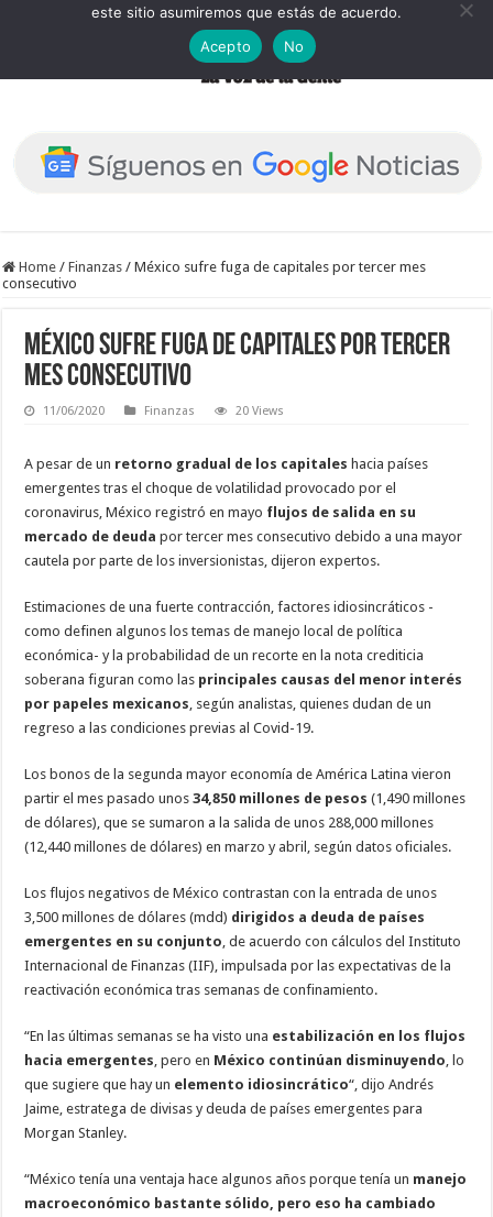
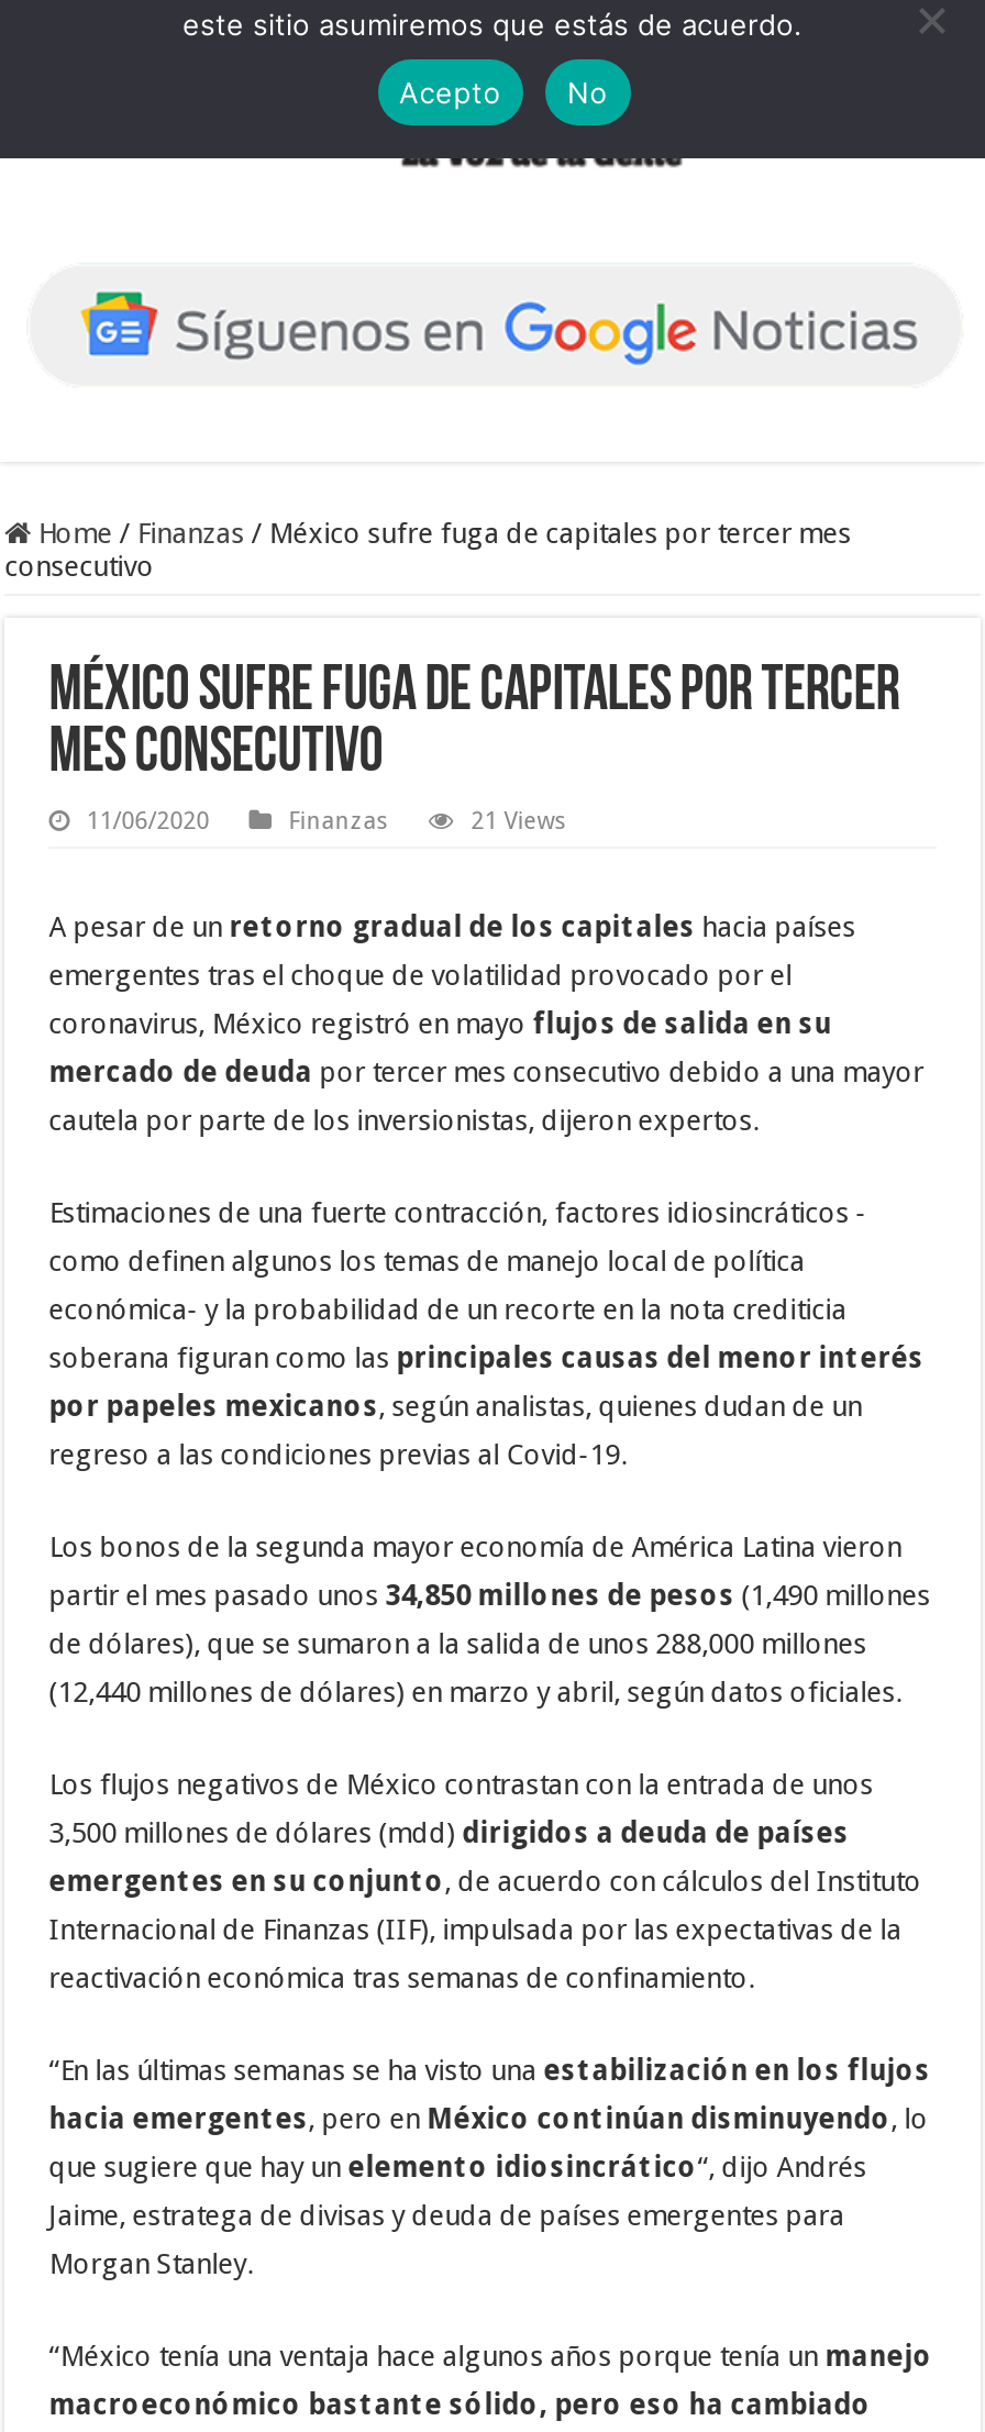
[236,404,284,419] 20 Views -> [471,808,568,836] 21 Views

